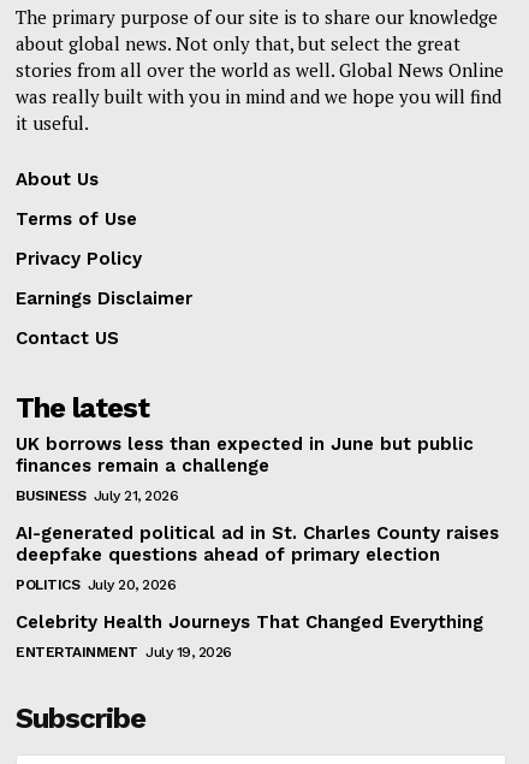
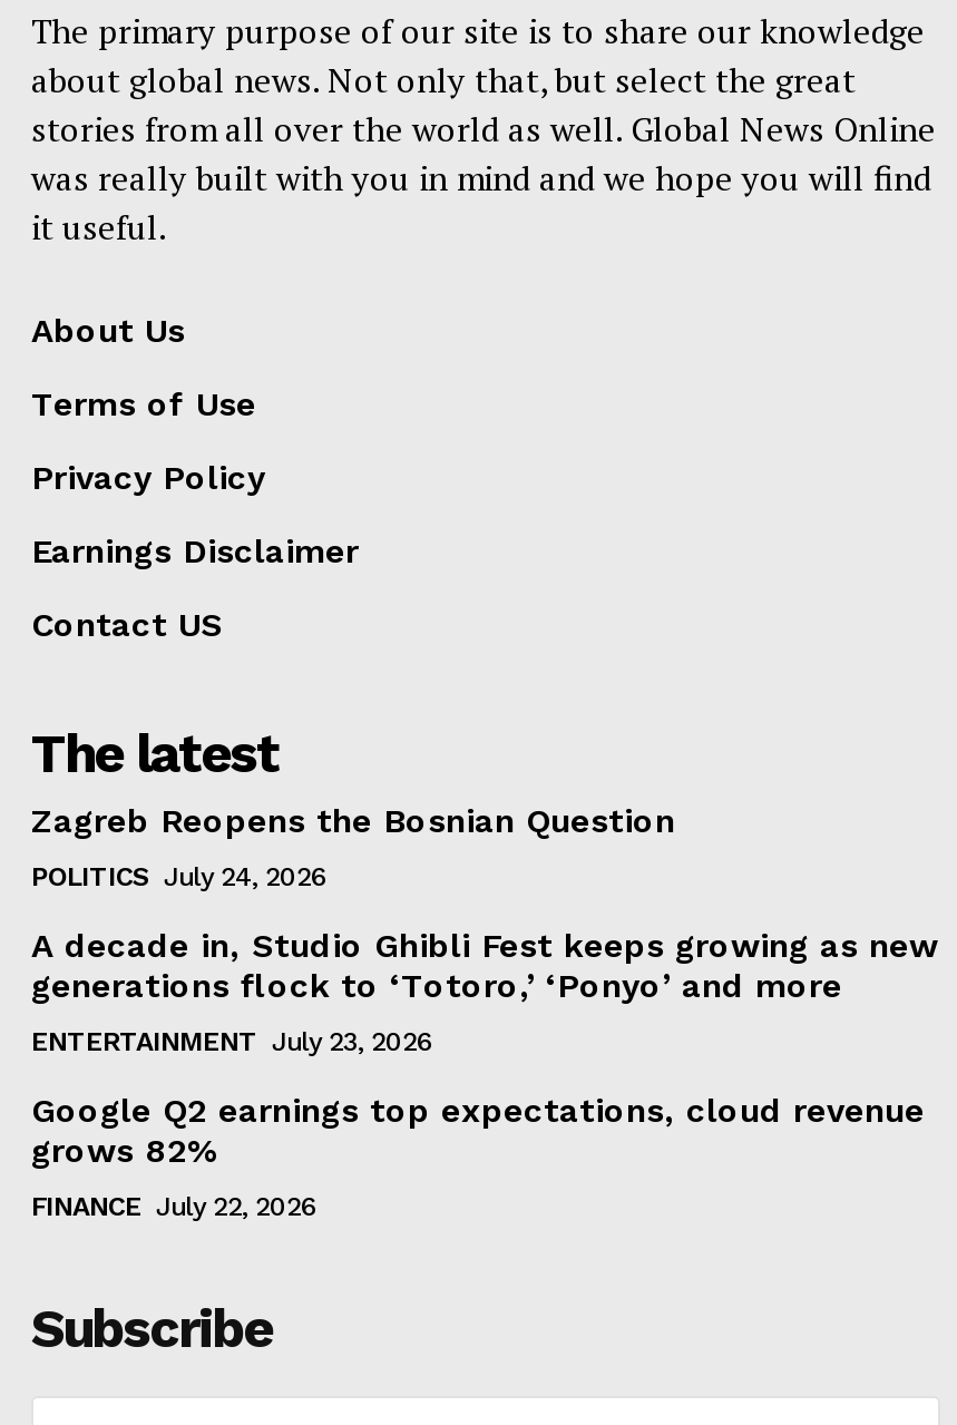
[16,433,474,476] UK borrows less than expected in June but public | finances remain a challenge -> [31,802,675,842] Zagreb Reopens the Bosnian Question
[16,487,178,504] BUSINESS July 21, 2026 -> [31,862,328,893] POLITICS July 24, 2026
[16,522,499,565] AI-generated political ad in St. Charles County raises | deepfake questions ahead of primary election -> [31,927,938,1007] A decade in, Studio Ghibli Fest keeps growing as new | generations flock to ‘Totoro,’ ‘Ponyo’ and more
[16,576,176,593] POLITICS July 20, 2026 -> [31,1027,433,1058] ENTERTAINMENT July 23, 2026
[16,611,483,633] Celebrity Health Journeys That Changed Everything -> [31,1091,925,1172] Google Q2 earnings top expectations, cloud revenue | grows 82%
[16,643,231,660] ENTERTAINMENT July 19, 2026 -> [31,1192,318,1223] FINANCE July 22, 2026

